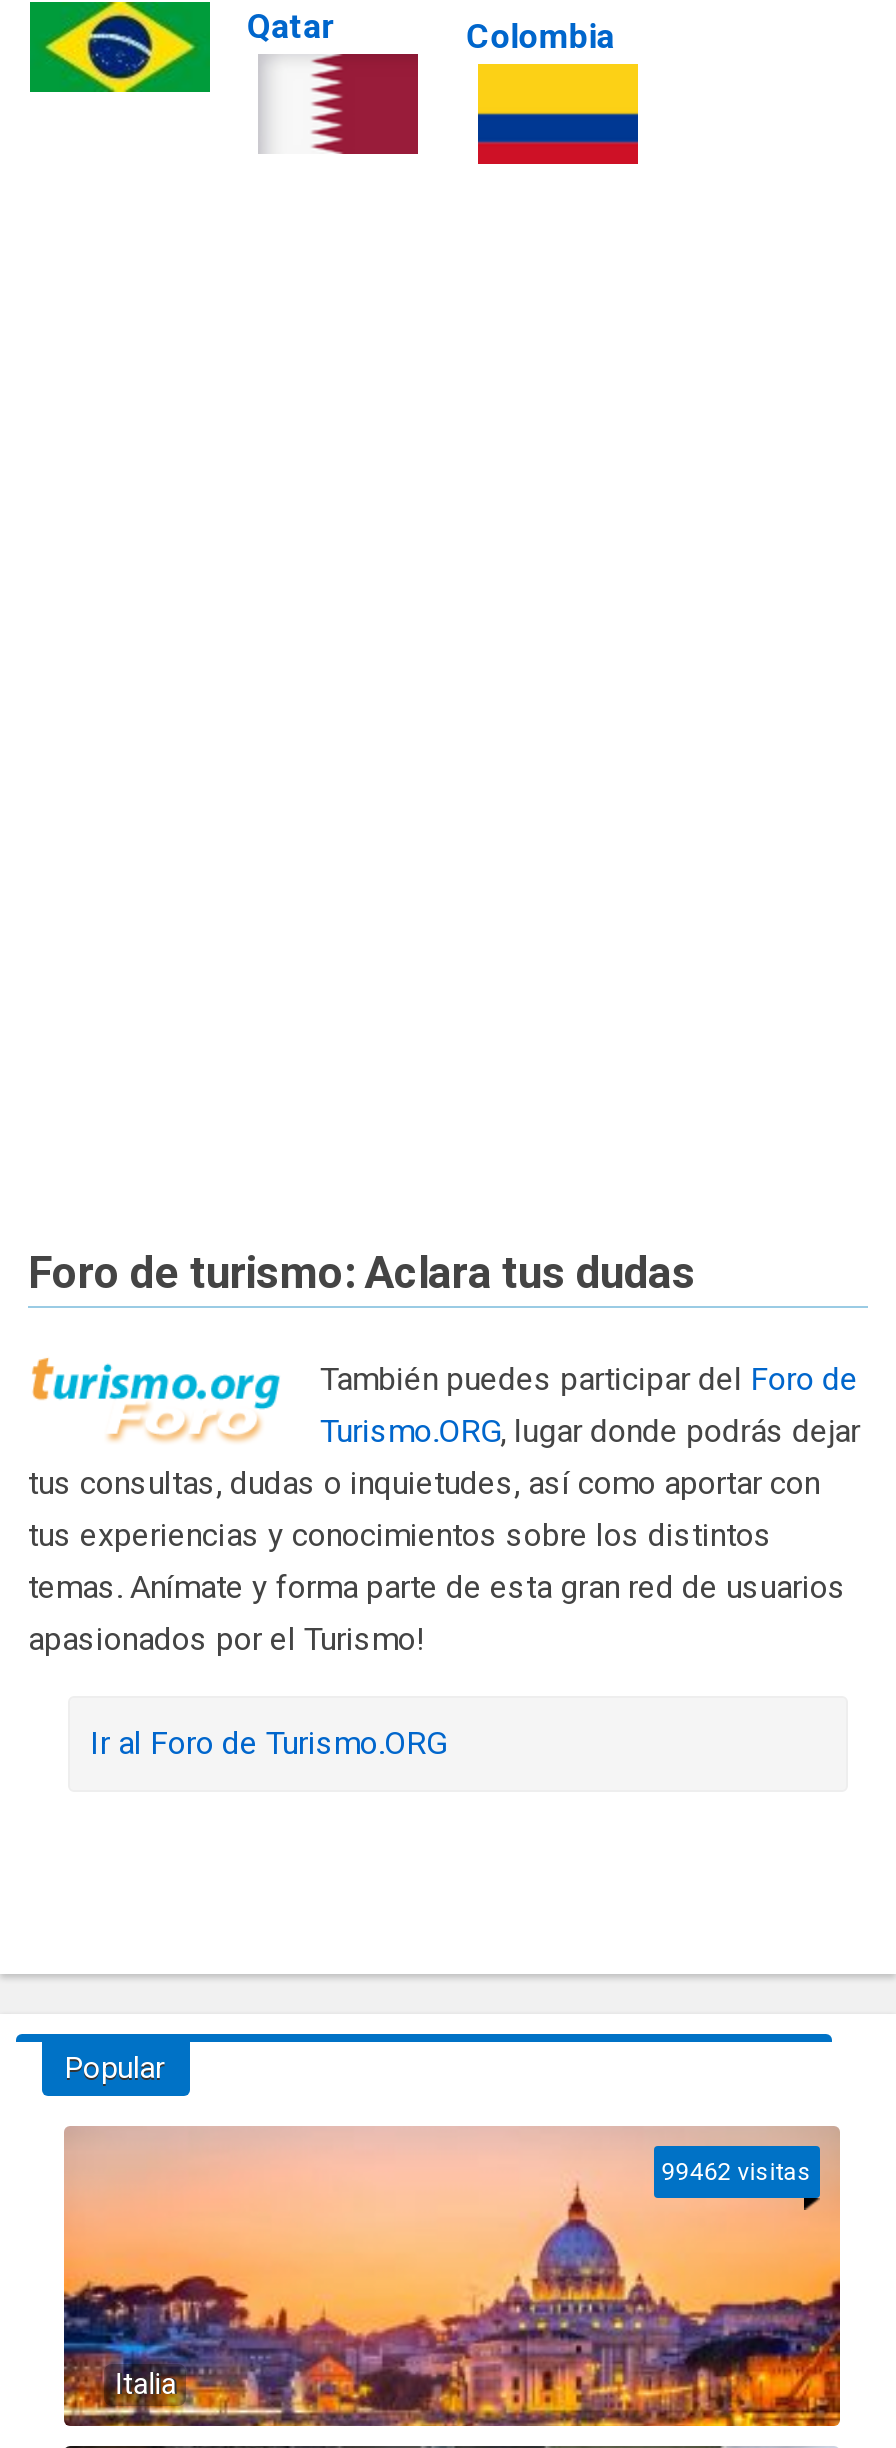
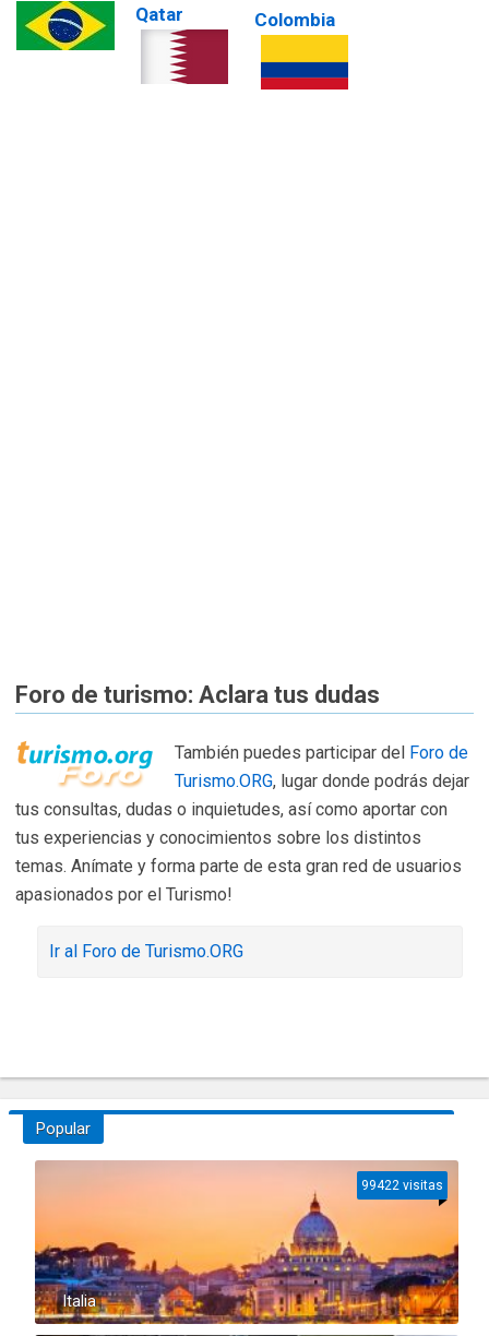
[662,2158,812,2186] 99462 visitas -> [361,1178,443,1193] 99422 visitas

